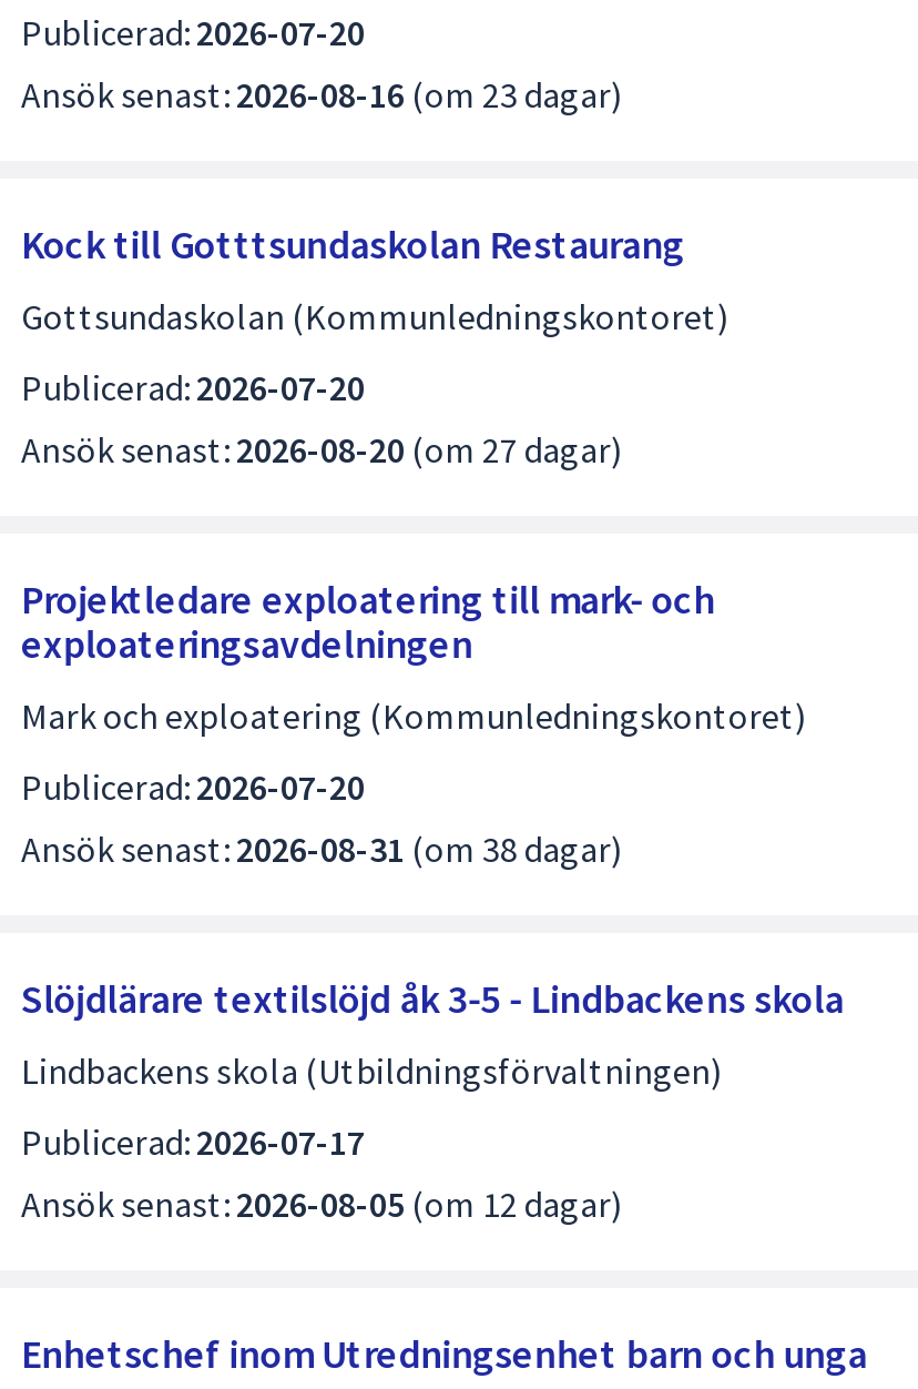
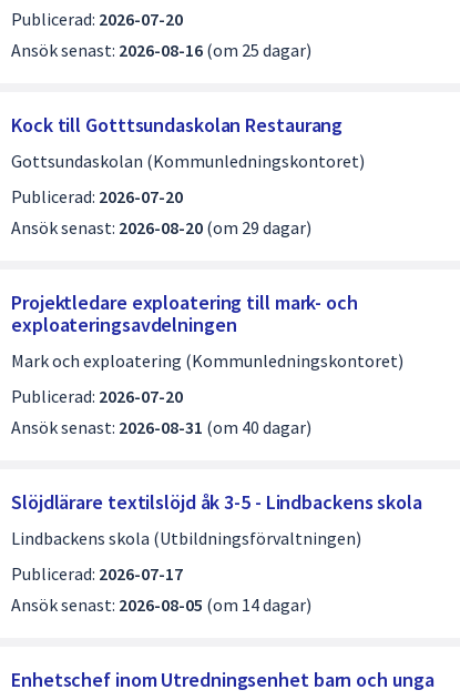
[21,72,622,116] Ansök senast: 2026-08-16 (om 23 dagar) -> [11,39,311,61] Ansök senast: 2026-08-16 (om 25 dagar)
[21,427,622,472] Ansök senast: 2026-08-20 (om 27 dagar) -> [11,216,311,239] Ansök senast: 2026-08-20 (om 29 dagar)
[21,827,622,871] Ansök senast: 2026-08-31 (om 38 dagar) -> [11,416,311,438] Ansök senast: 2026-08-31 (om 40 dagar)
[21,1182,622,1226] Ansök senast: 2026-08-05 (om 12 dagar) -> [11,594,311,616] Ansök senast: 2026-08-05 (om 14 dagar)

